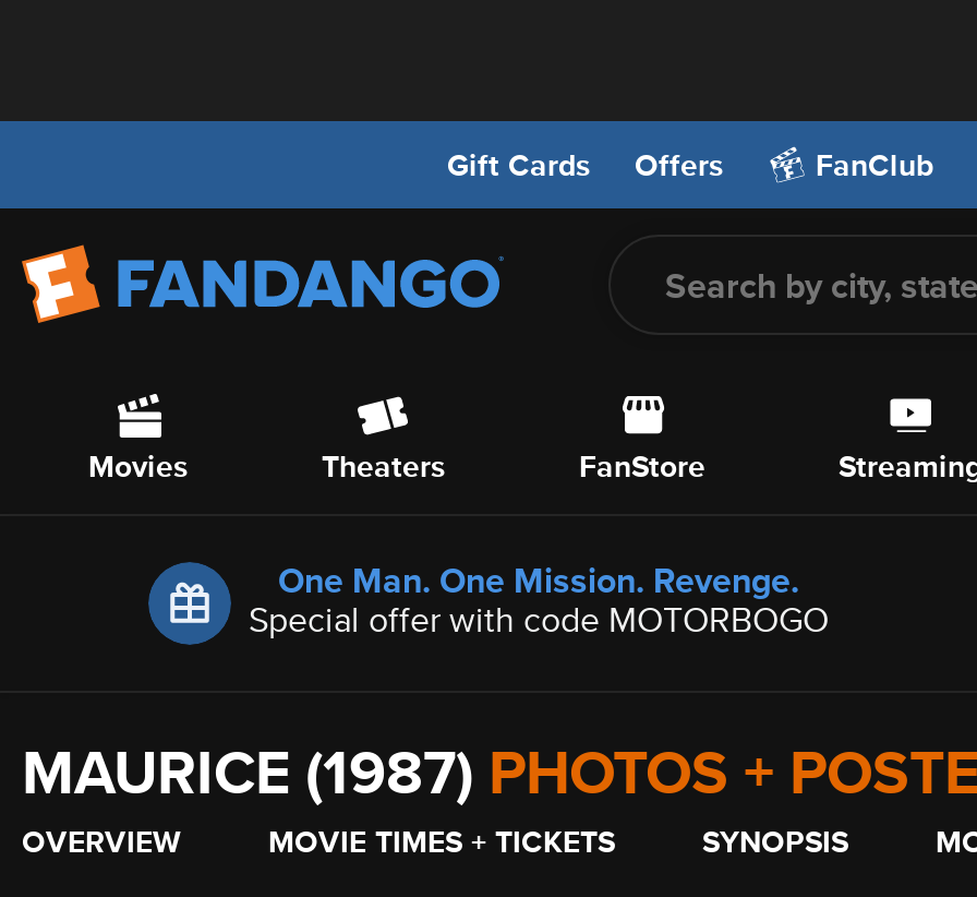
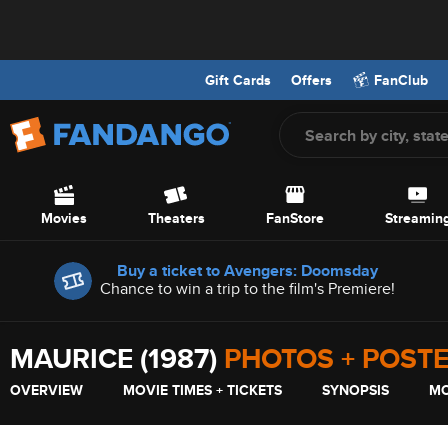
[118,555,829,645] [image] | One Man. One Mission. Revenge. | Special offer with code MOTORBOGO -> [53,259,394,301] [image] | Buy a ticket to Avengers: Doomsday | Chance to win a trip to the film's Premiere!

